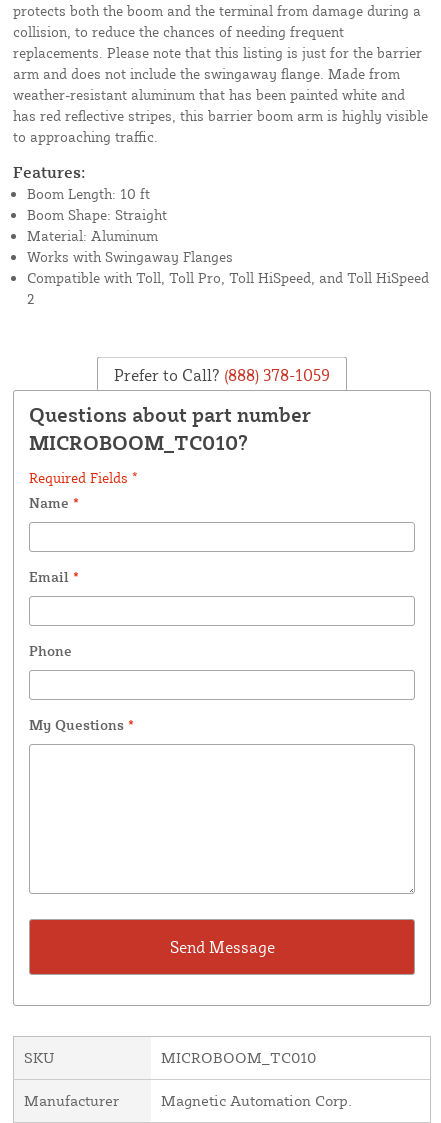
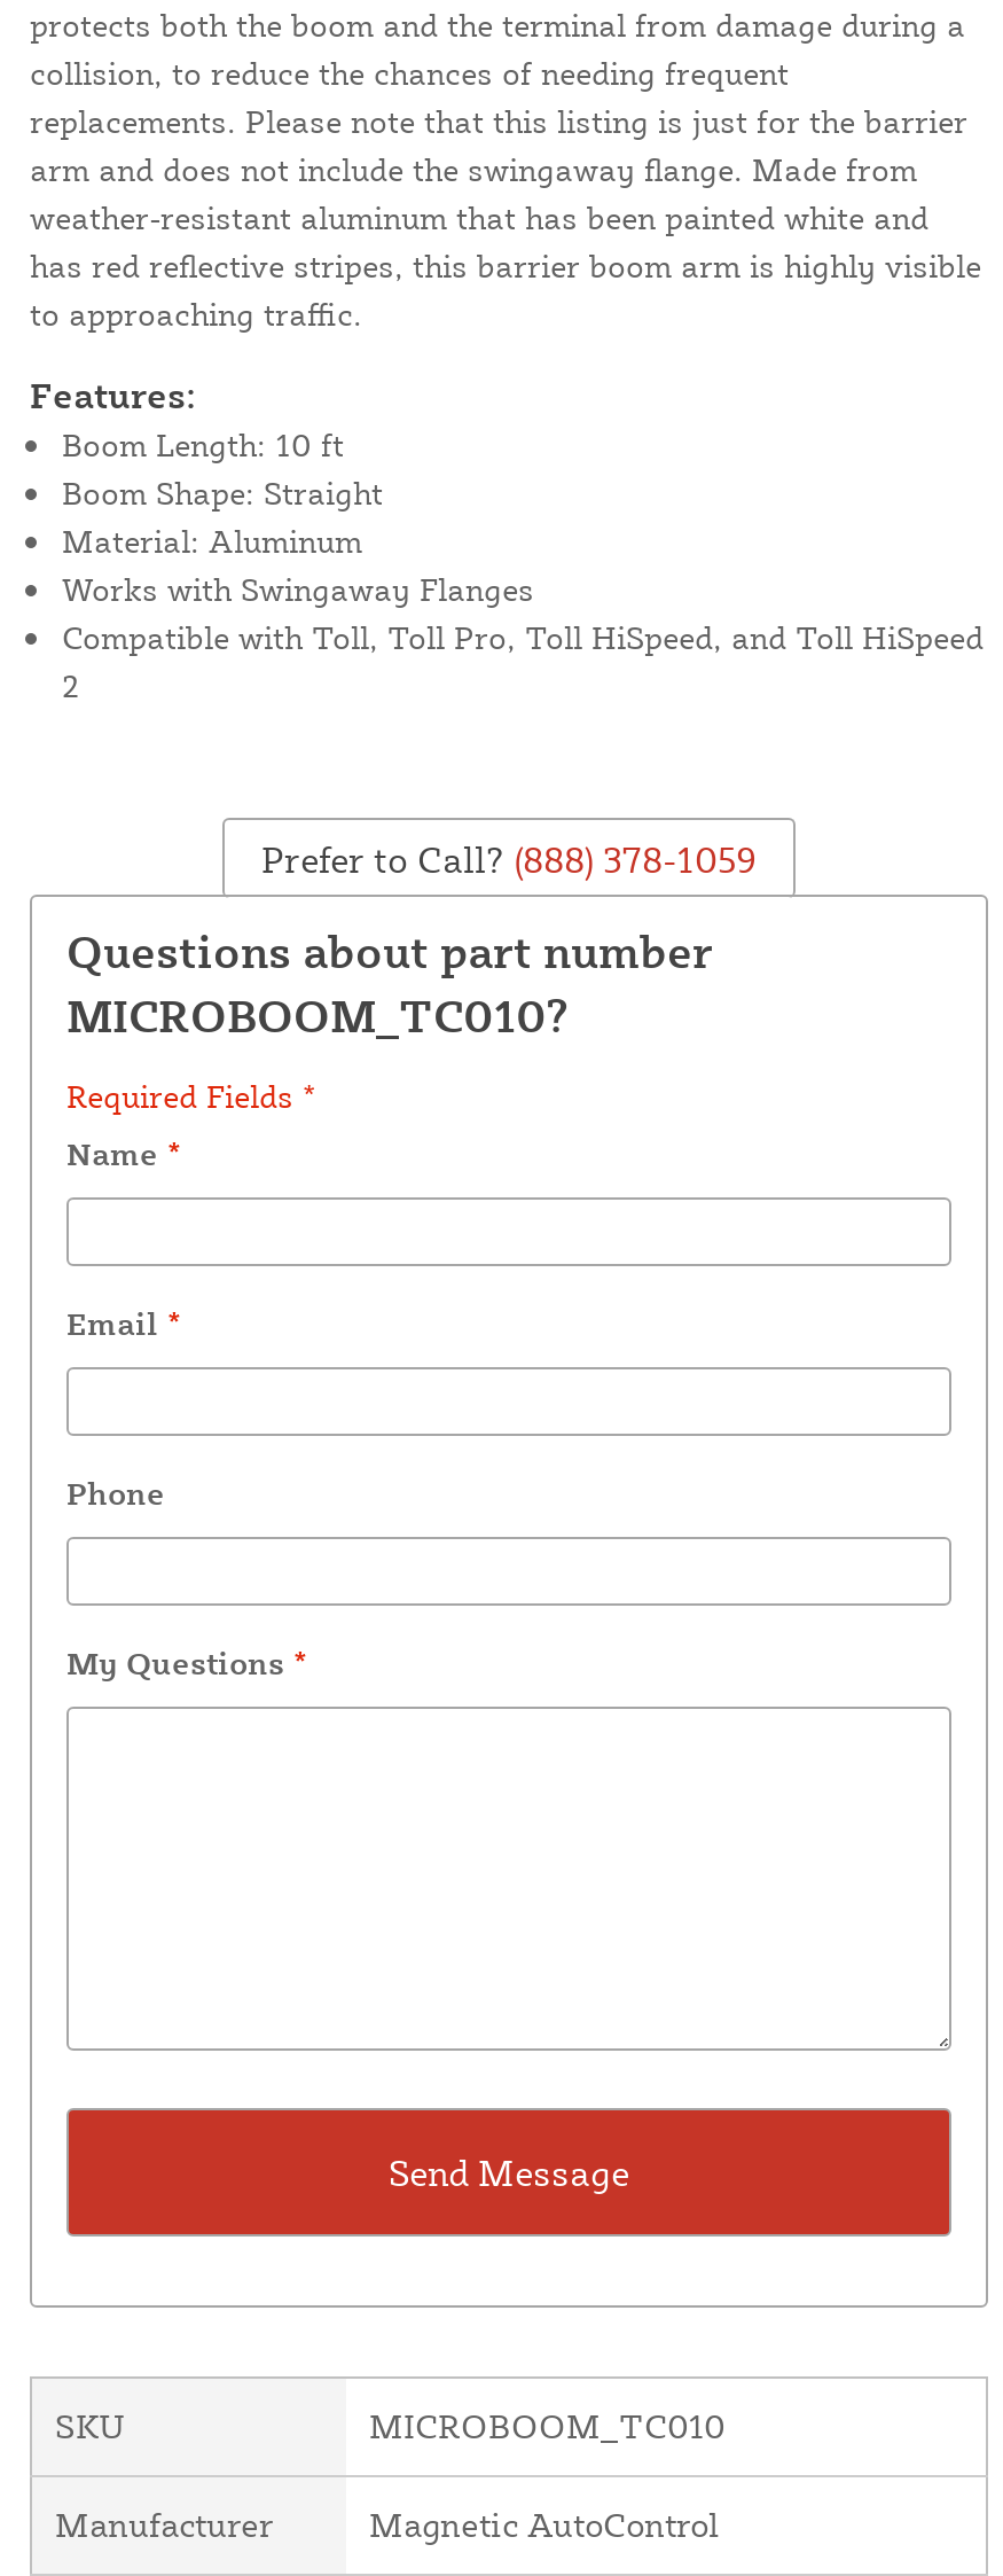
[161,1091,352,1110] Magnetic Automation Corp. -> [369,2504,720,2547] Magnetic AutoControl

